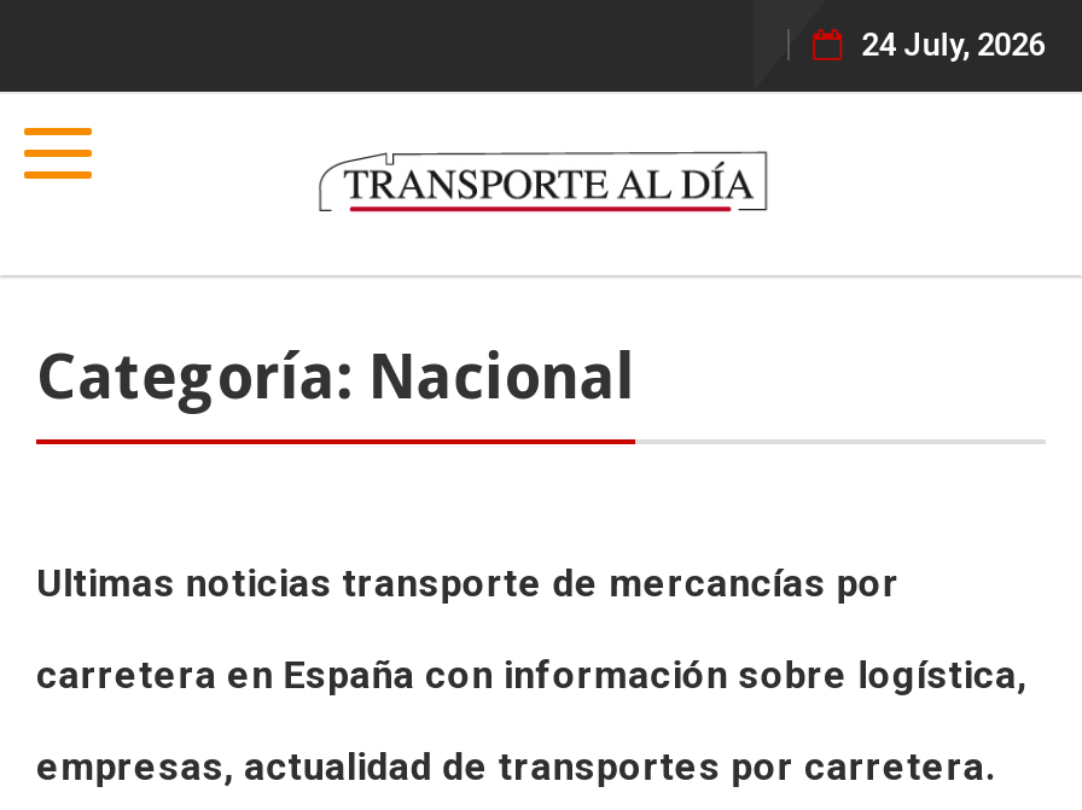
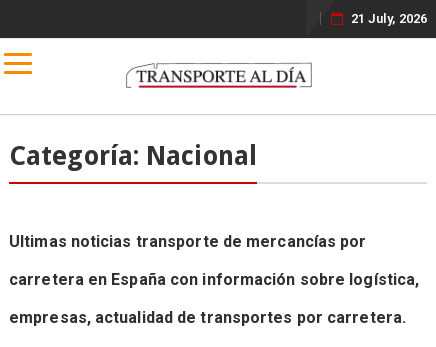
[861,27,1046,63] 24 July, 2026 -> [351,11,427,26] 21 July, 2026

